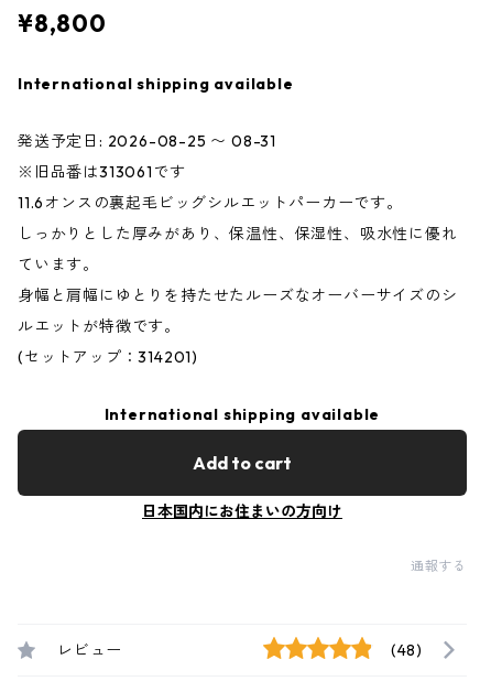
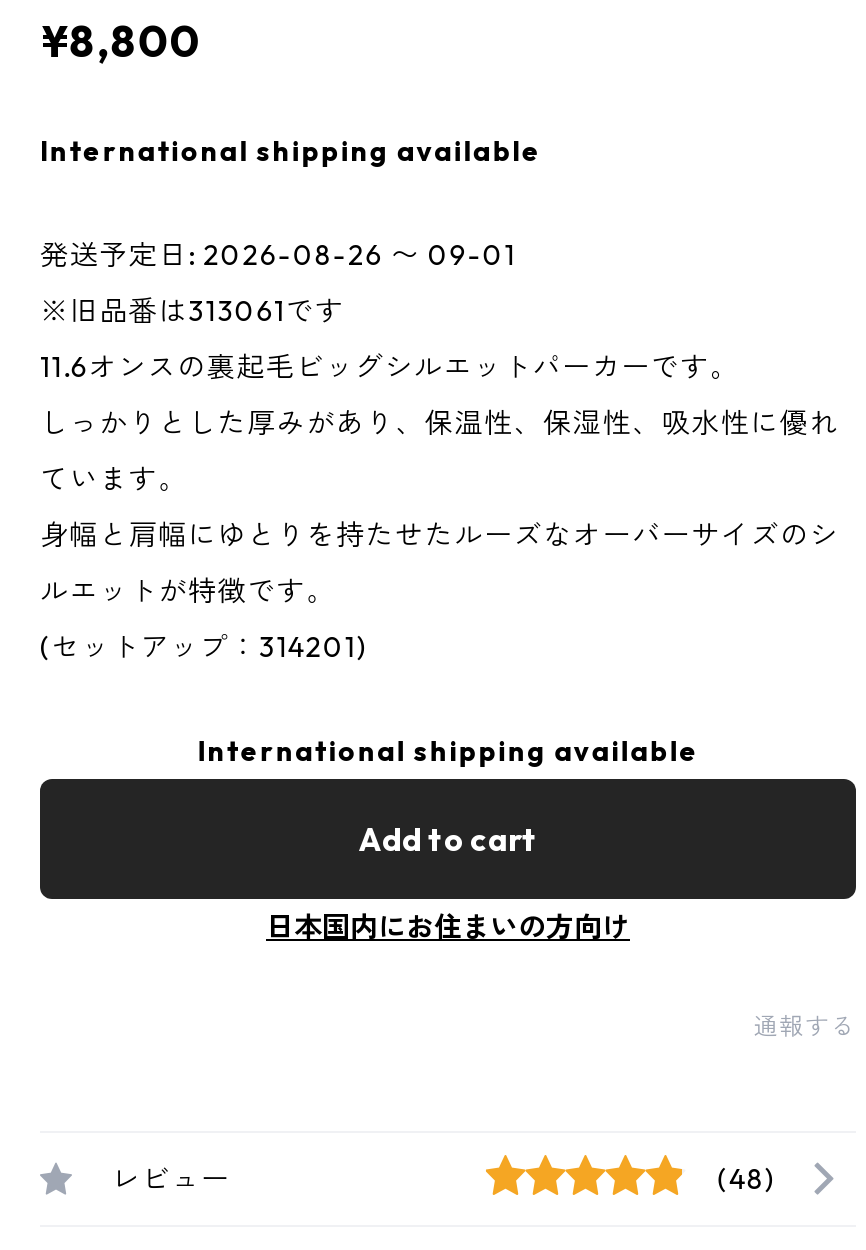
[18,131,276,151] 発送予定日: 2026-08-25 〜 08-31 -> [40,237,516,273] 発送予定日: 2026-08-26 〜 09-01

